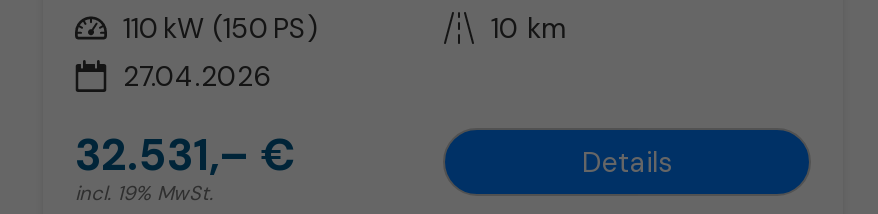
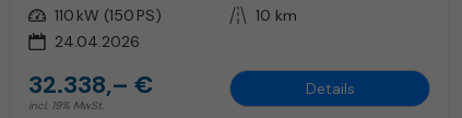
[123,58,271,94] 27.04.2026 -> [55,31,140,51] 24.04.2026
[75,126,295,184] 32.531,– € -> [28,69,153,100] 32.338,– €

